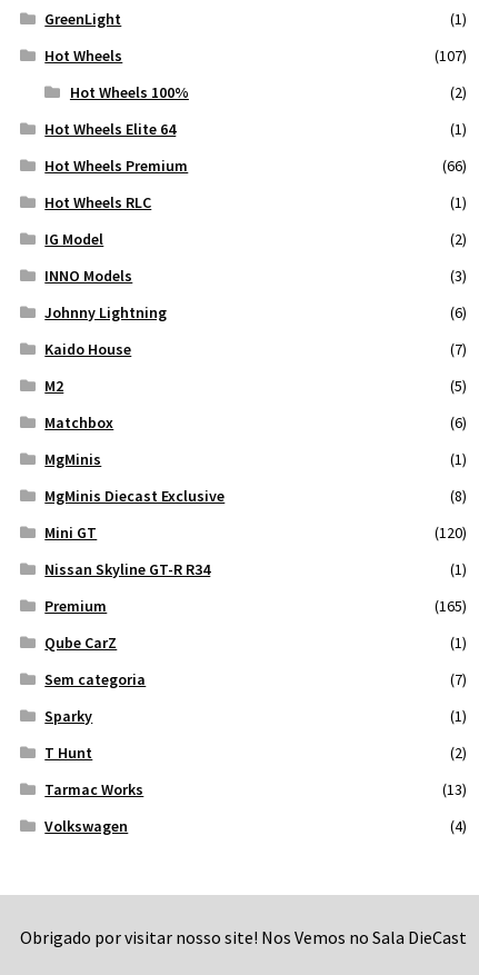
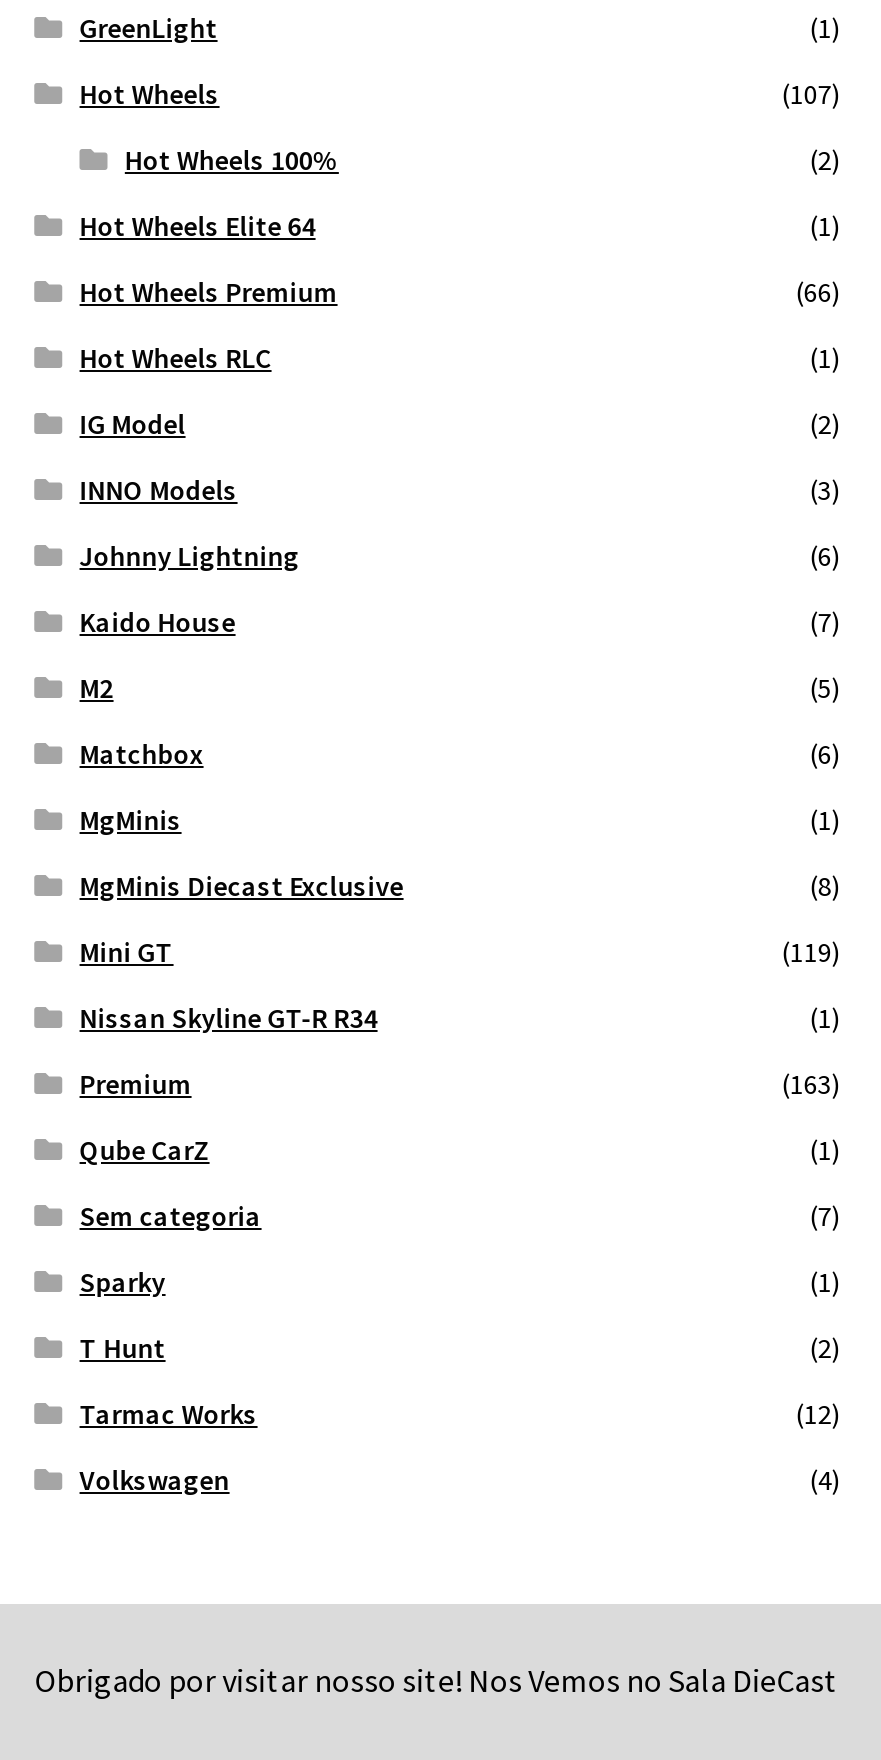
[435,522,467,542] (120) -> [782,934,840,970] (119)
[435,596,467,616] (165) -> [782,1066,840,1102] (163)
[443,779,467,799] (13) -> [796,1396,840,1432] (12)

